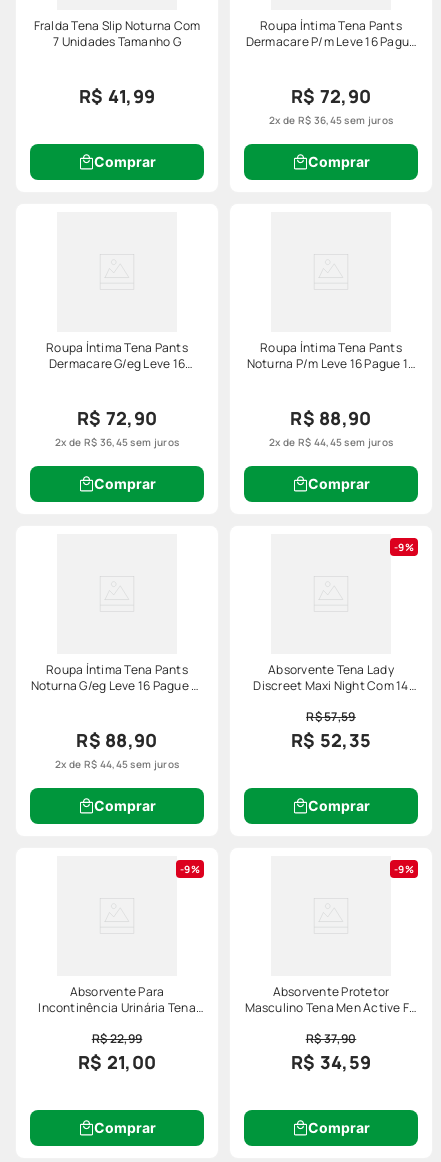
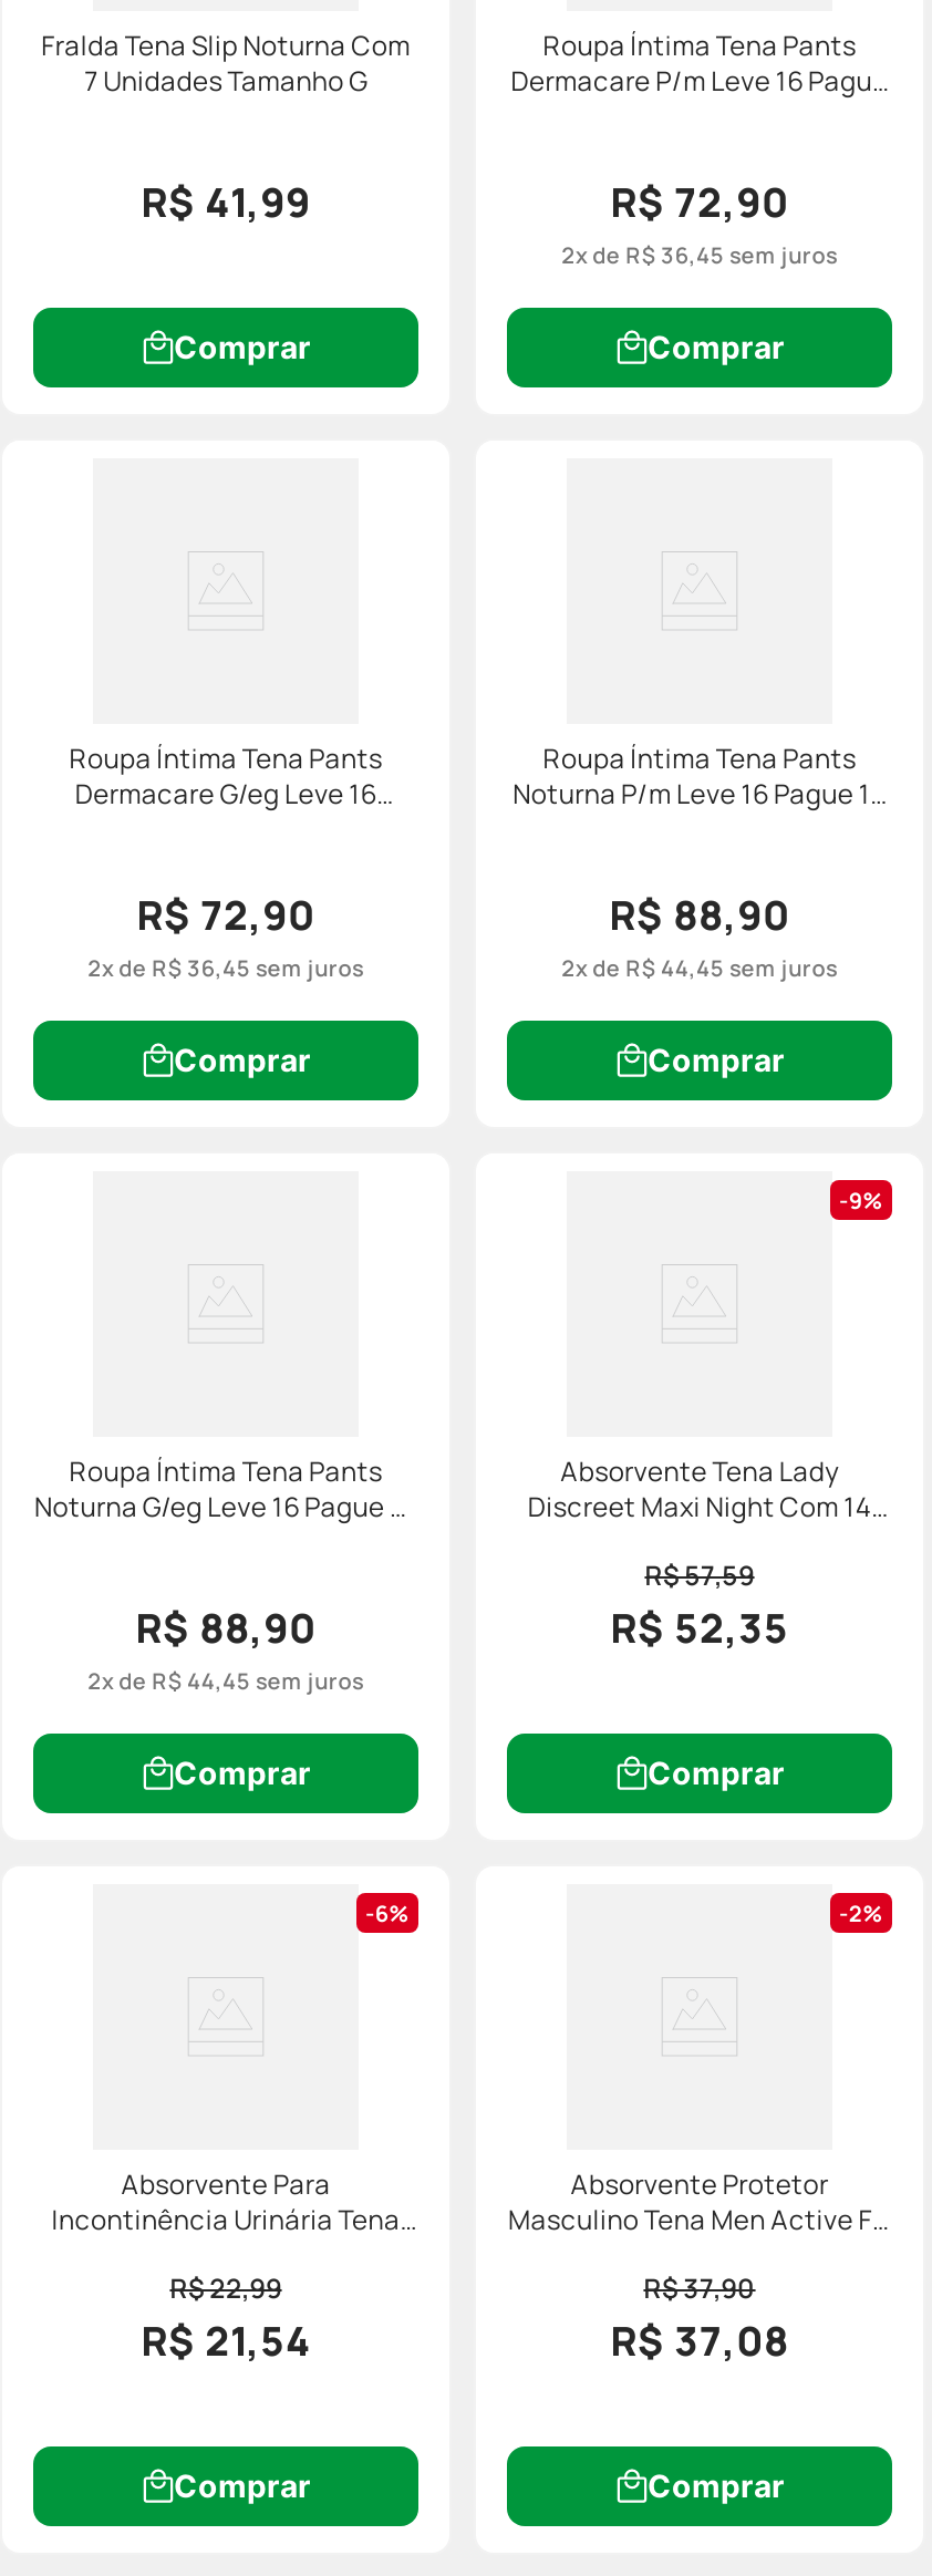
[184,862,200,876] 9% -> [375,1898,410,1929] 6%
[398,862,414,876] 9% -> [849,1898,883,1929] 2%
[78,1050,156,1074] R$ 21,00 -> [141,2314,311,2367] R$ 21,54
[291,1050,371,1074] R$ 34,59 -> [610,2314,789,2367] R$ 37,08

